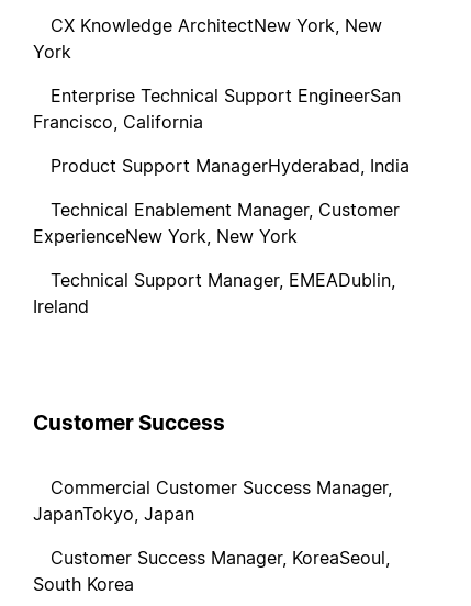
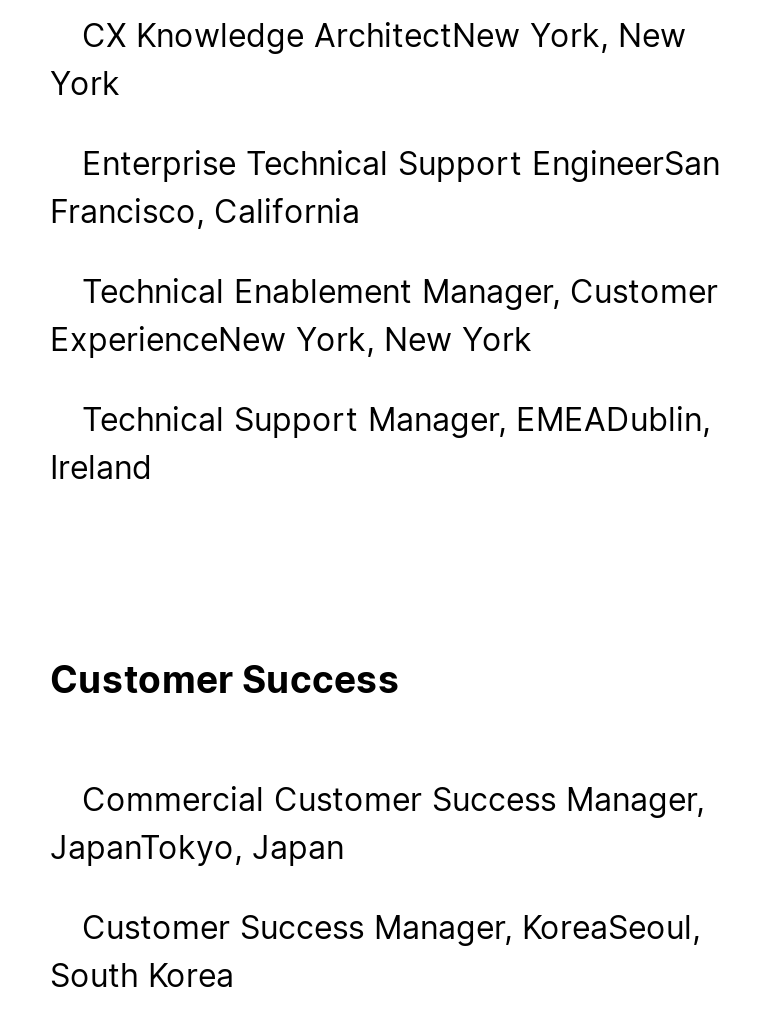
[51,155,410,177] Product Support ManagerHyderabad, India -> none

